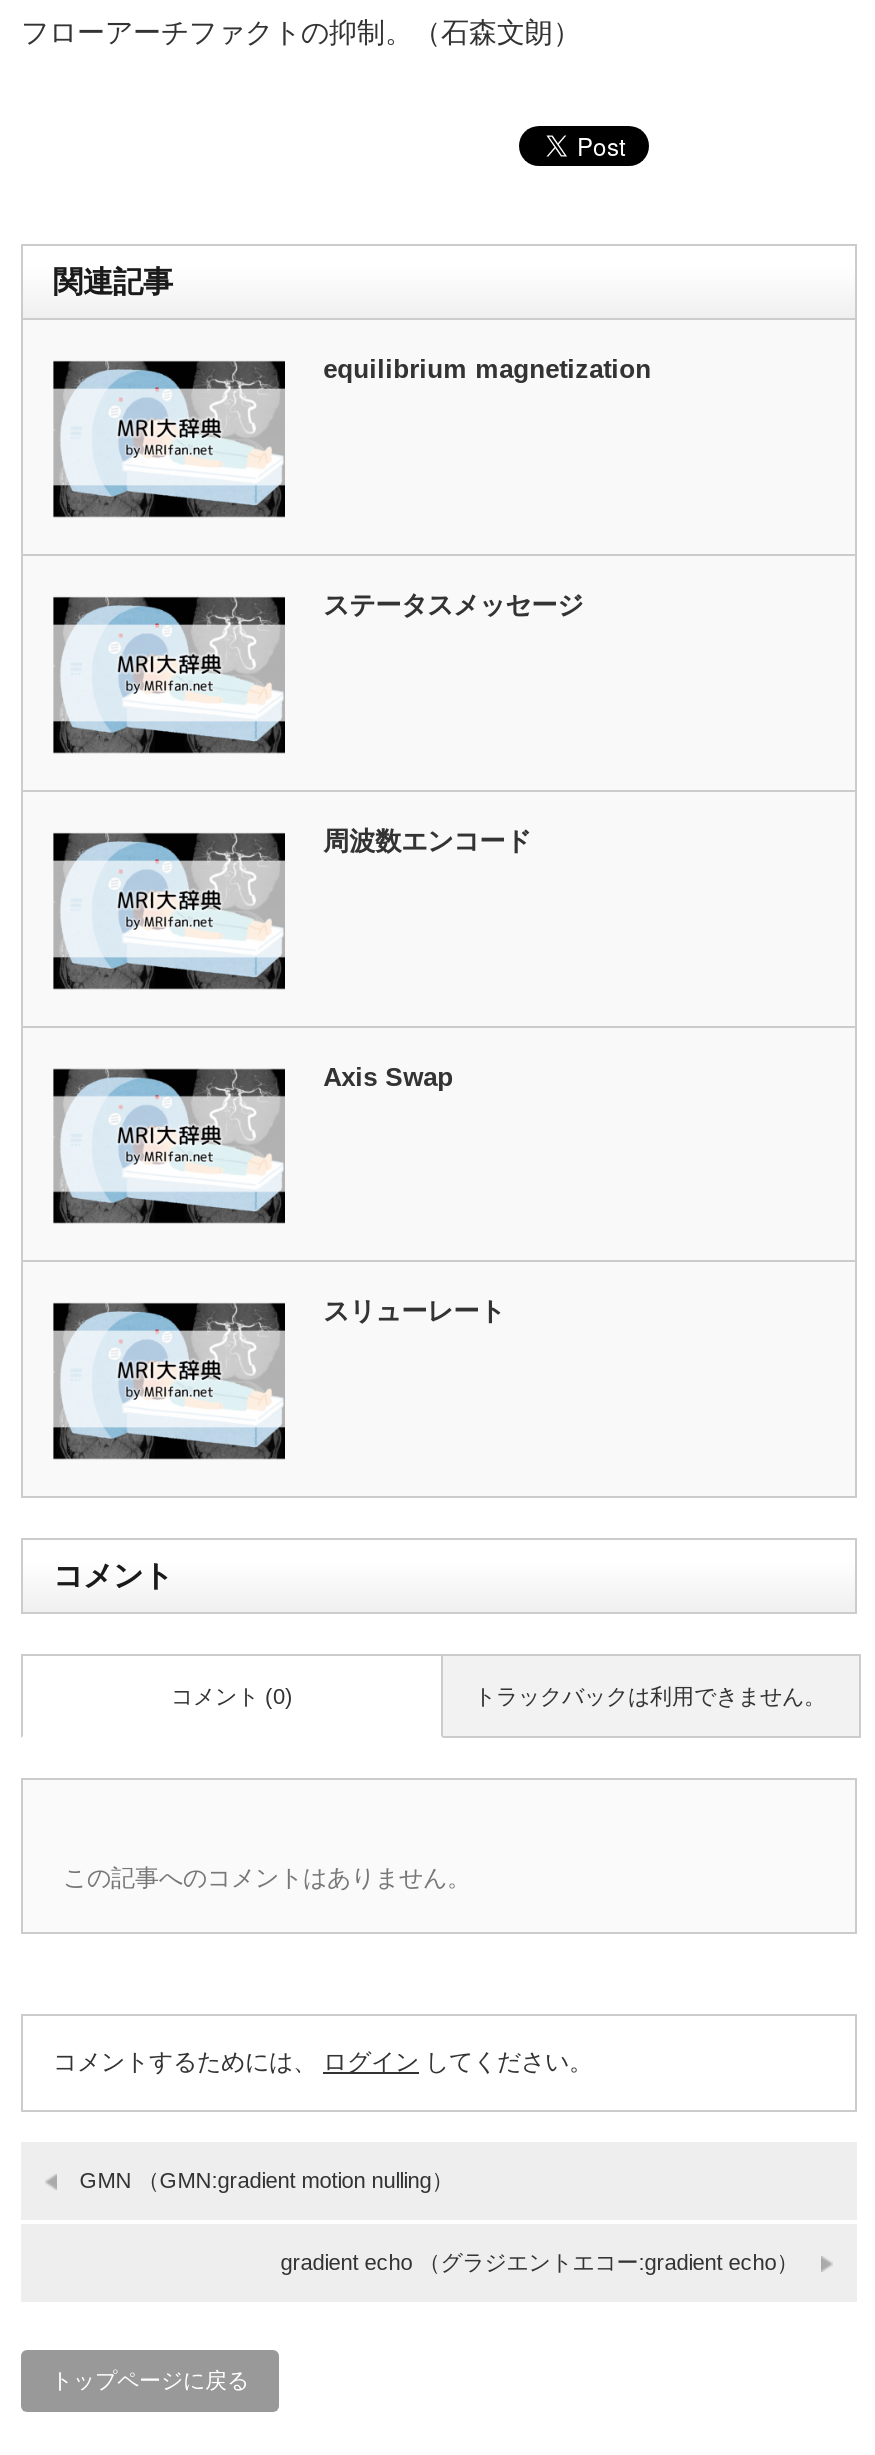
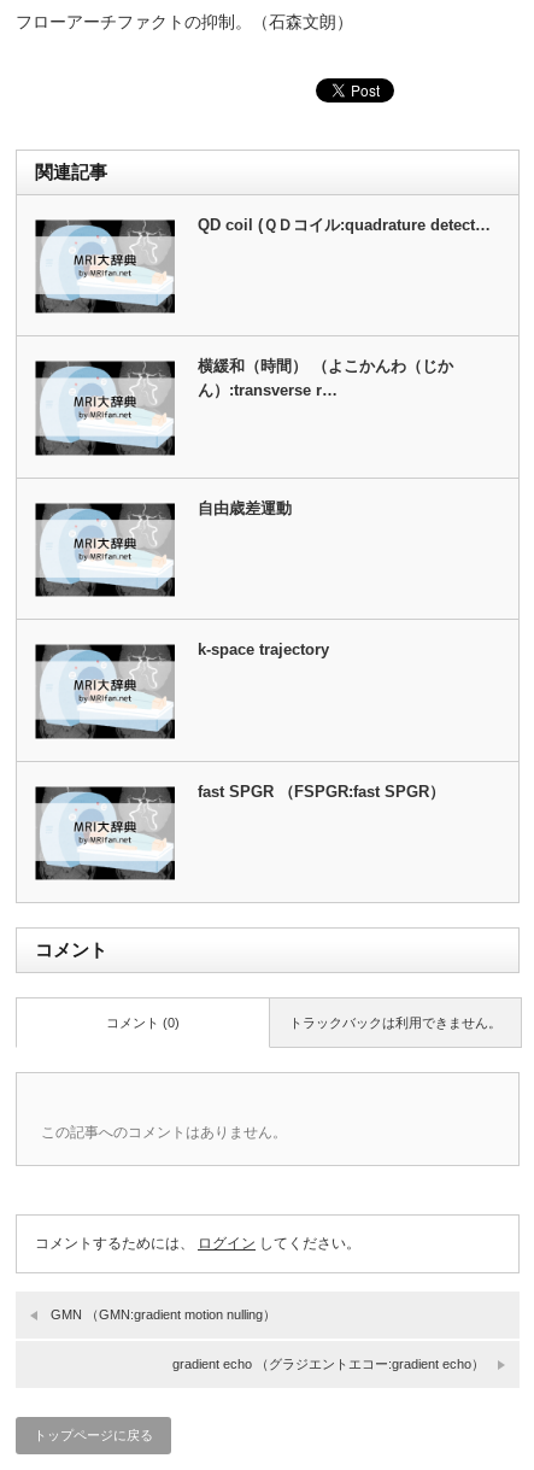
[323,354,651,384] equilibrium magnetization -> [198,216,491,234] QD coil (ＱＤコイル:quadrature detect…
[323,590,583,620] ステータスメッセージ -> [198,358,453,400] 横緩和（時間） （よこかんわ（じか | ん）:transverse r…
[323,825,531,855] 周波数エンコード -> [198,499,292,517] 自由歳差運動
[323,1061,453,1091] Axis Swap -> [198,641,329,659] k-space trajectory
[323,1297,505,1327] スリューレート -> [198,782,445,800] fast SPGR （FSPGR:fast SPGR）

